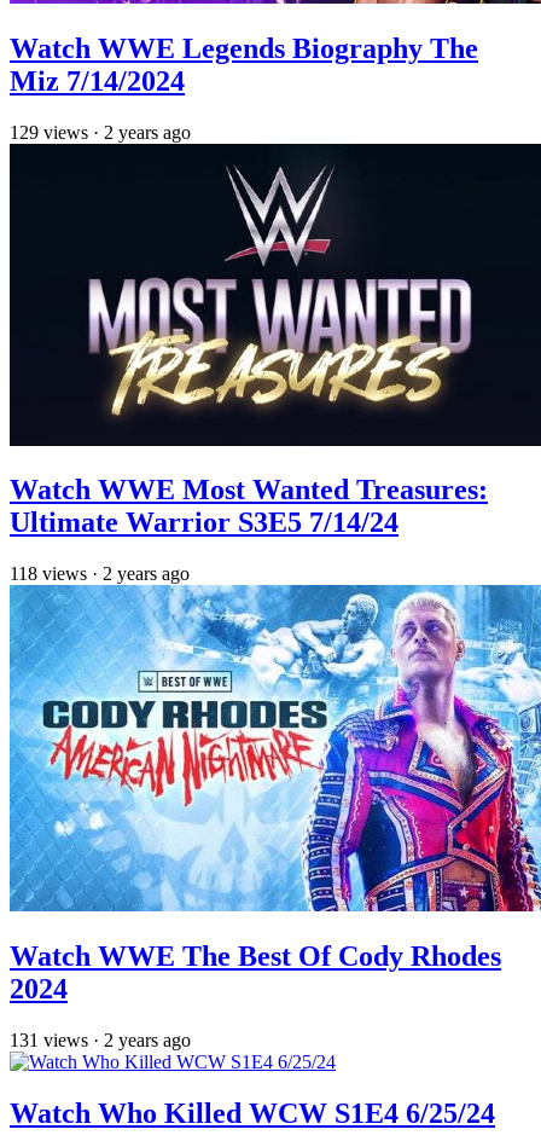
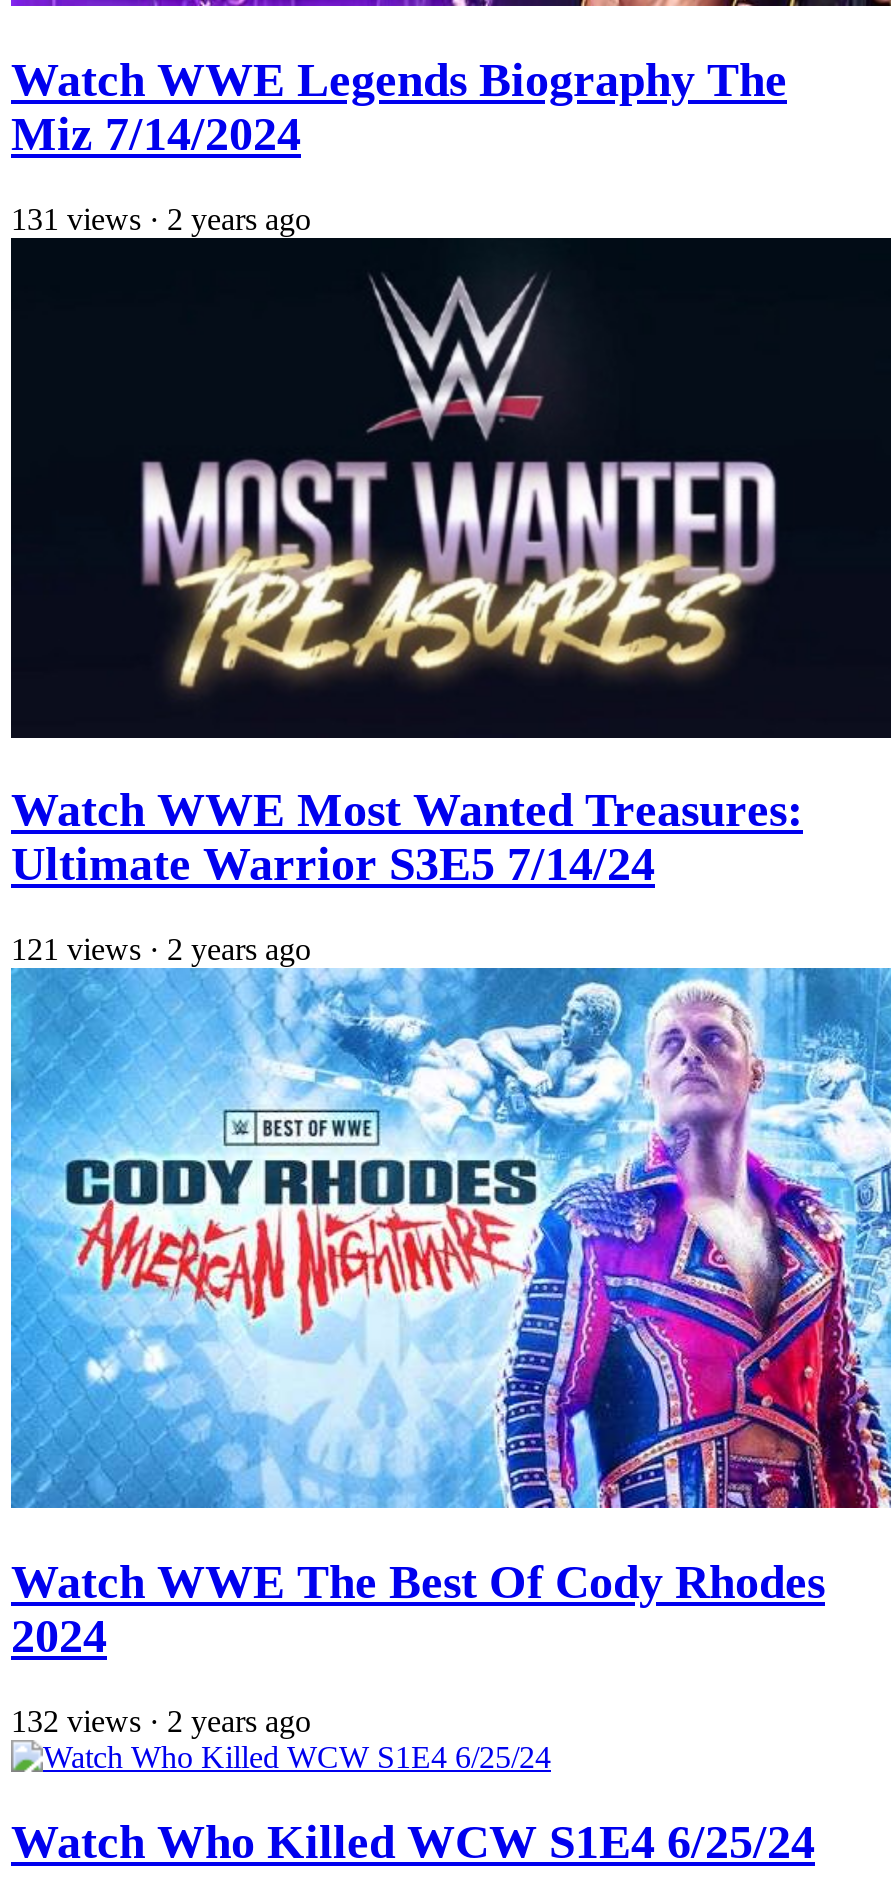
[10,121,191,142] 129 views · 2 years ago -> none
[10,564,190,584] 118 views · 2 years ago -> [11,933,311,967] 121 views · 2 years ago
none -> [11,1704,311,1738] 132 views · 2 years ago
moved [10,1030,191,1050] -> [11,201,311,235]: 131 views · 2 years ago

